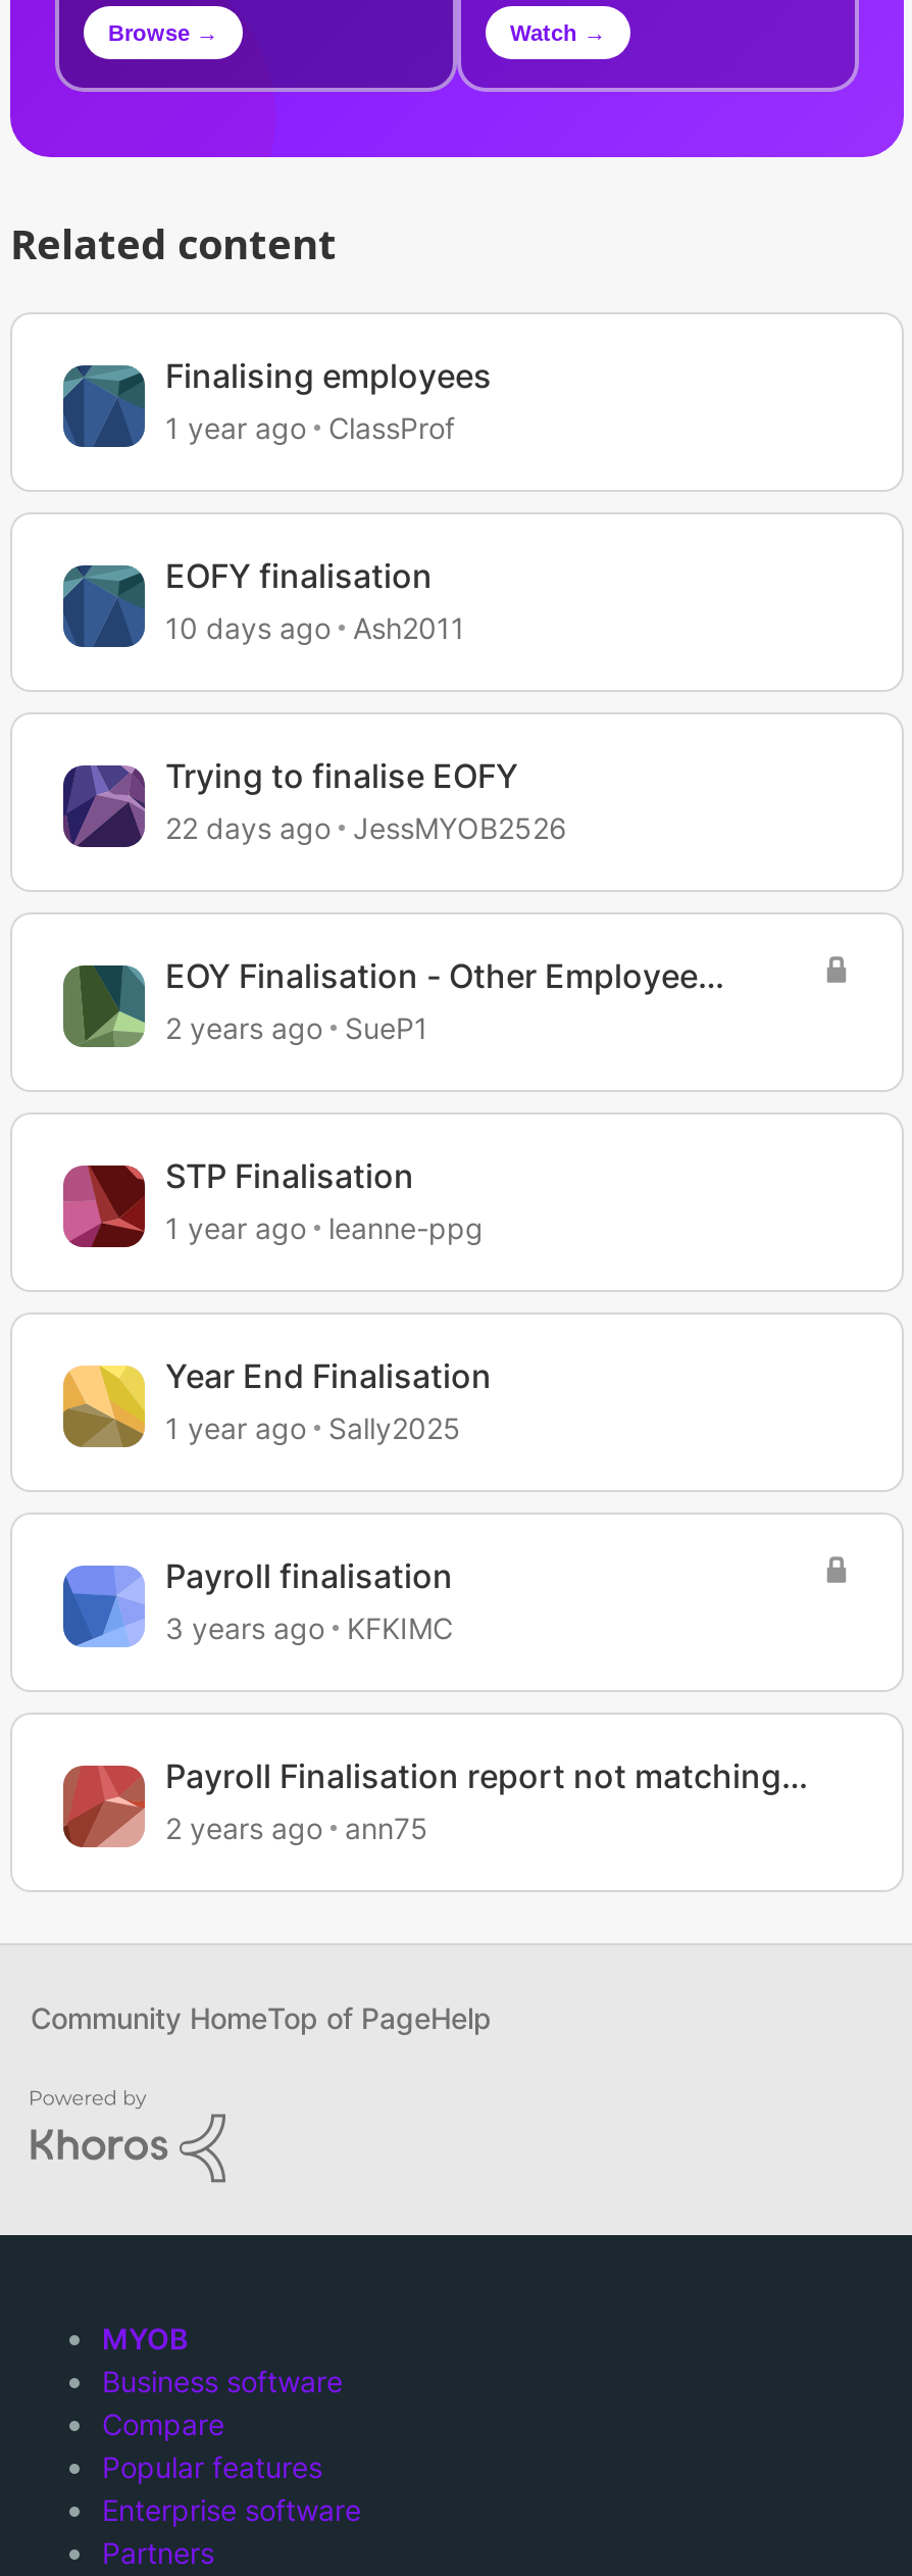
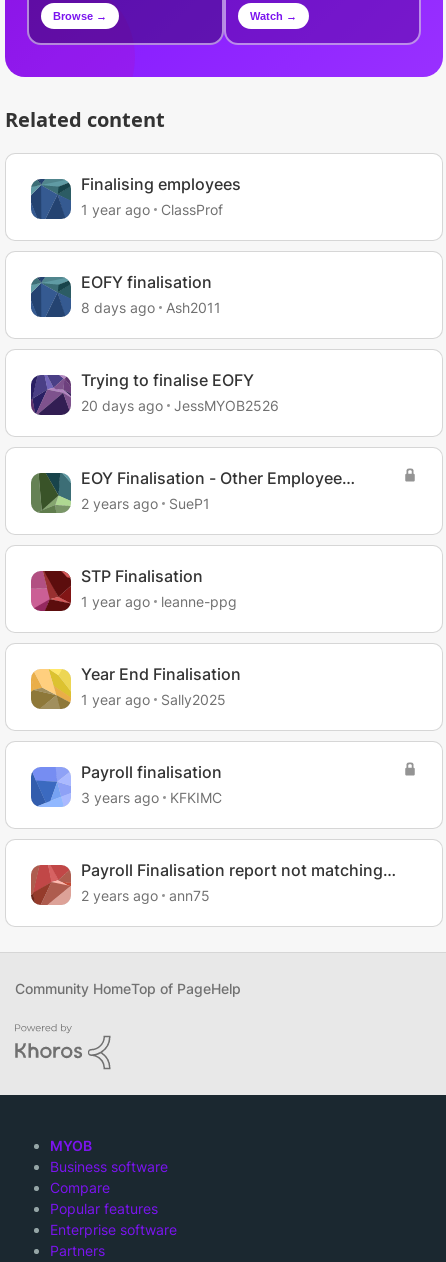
[165,611,465,645] 10 days ago Ash2011 -> [81,299,221,316] 8 days ago Ash2011
[165,811,567,845] 22 days ago JessMYOB2526 -> [81,397,279,414] 20 days ago JessMYOB2526

